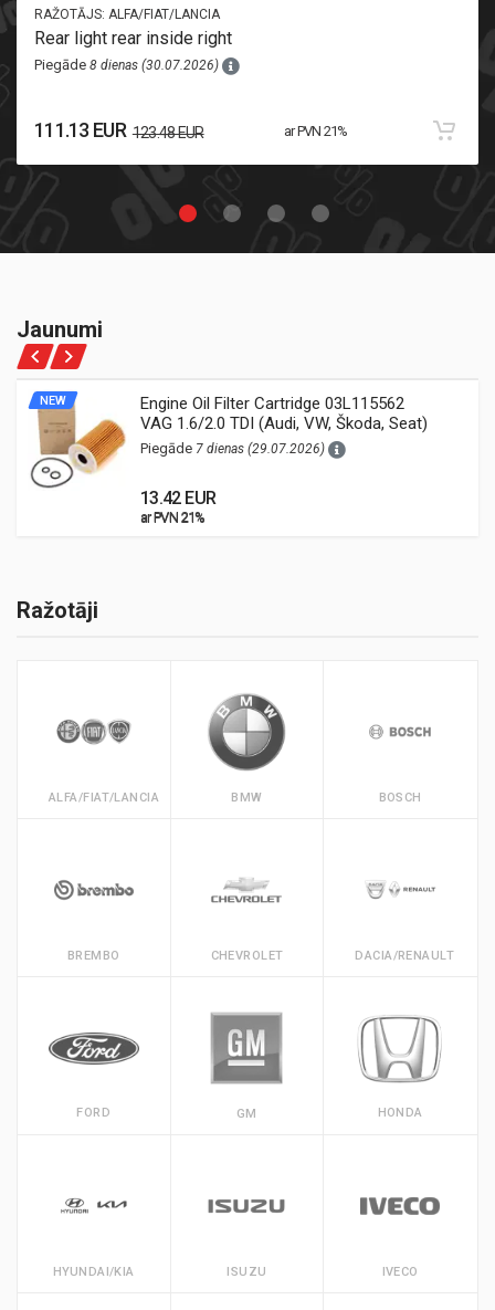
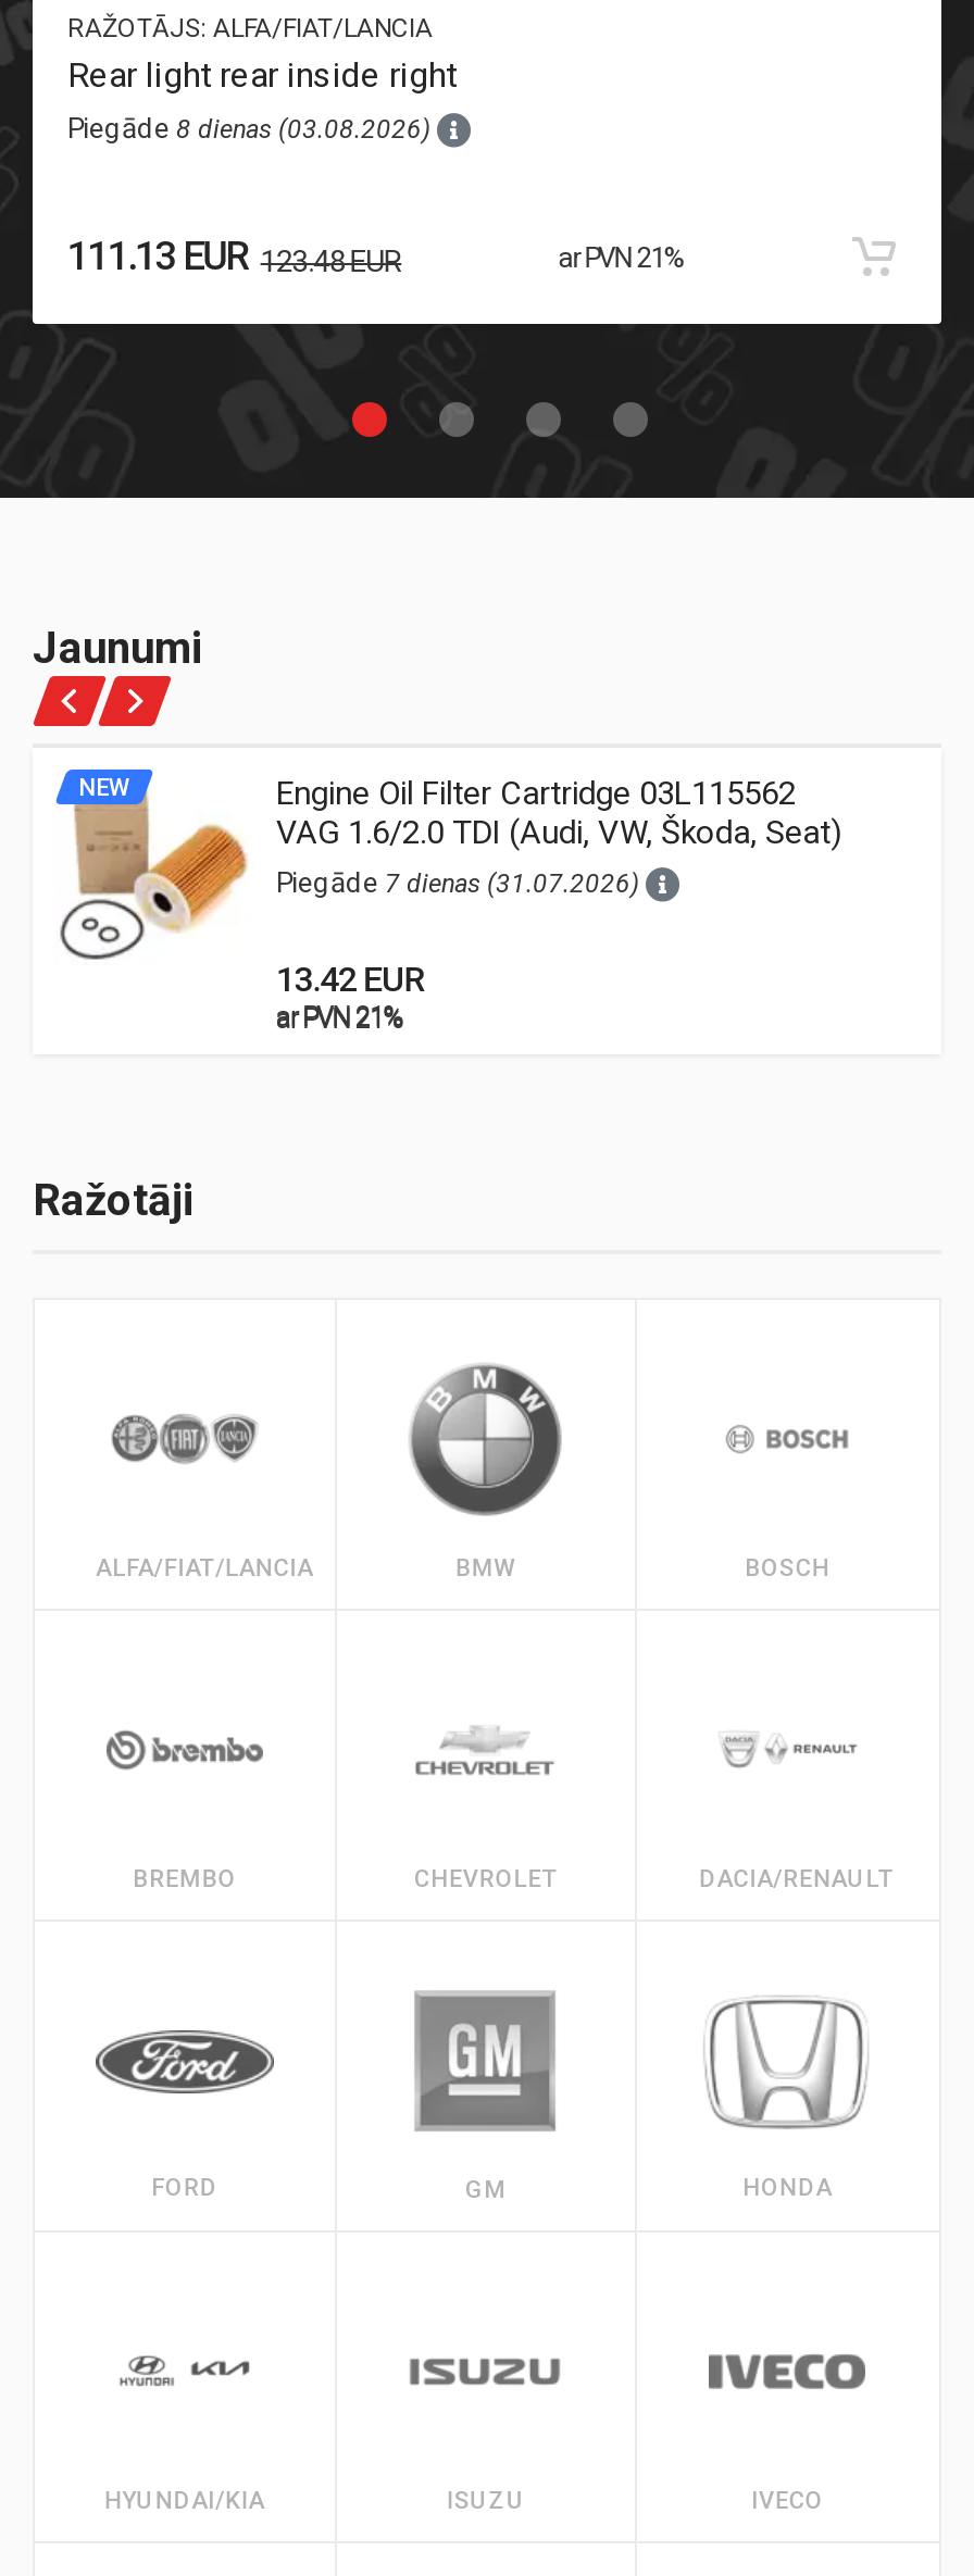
[34,57,219,73] Piegāde 8 dienas (30.07.2026) -> [67,112,430,144] Piegāde 8 dienas (03.08.2026)
[140,440,325,457] Piegāde 7 dienas (29.07.2026) -> [276,866,639,899] Piegāde 7 dienas (31.07.2026)

